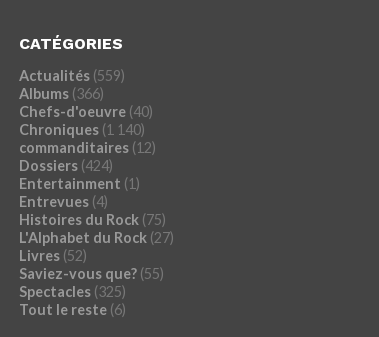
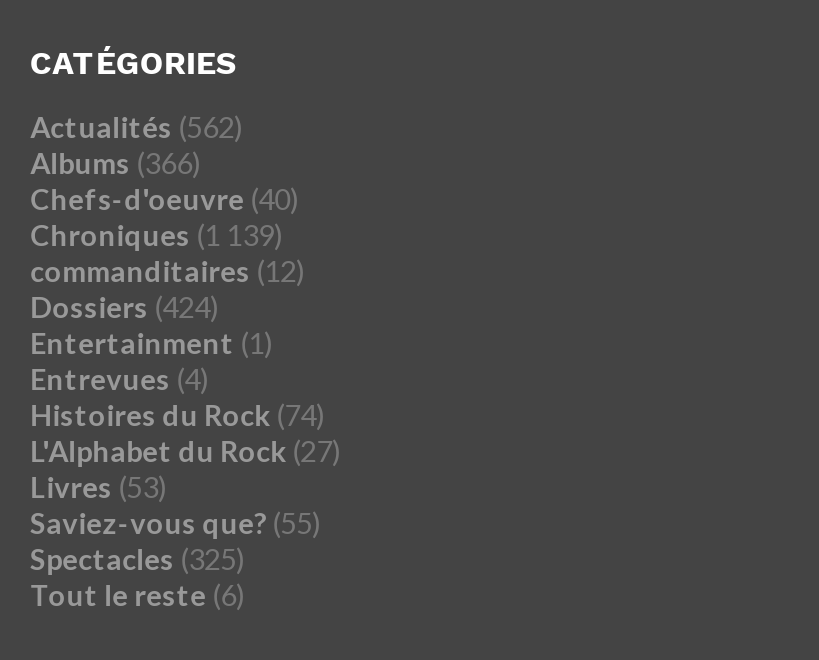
[19,67,125,84] Actualités (559) -> [30,110,242,144] Actualités (562)
[19,121,145,138] Chroniques (1 140) -> [30,218,282,252] Chroniques (1 139)
[19,211,166,228] Histoires du Rock (75) -> [30,398,324,432] Histoires du Rock (74)
[19,247,87,264] Livres (52) -> [30,470,166,504] Livres (53)

